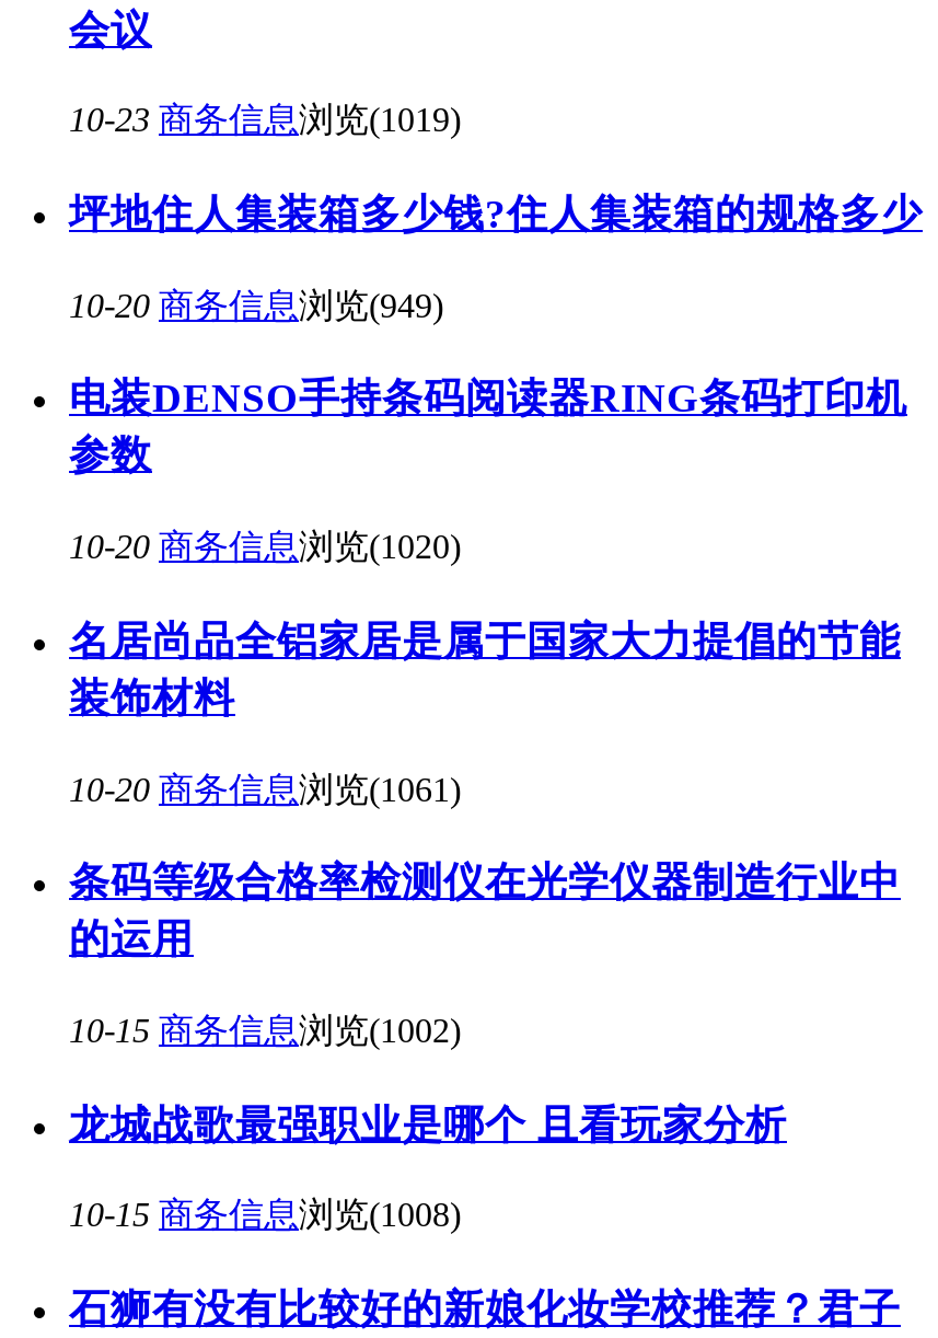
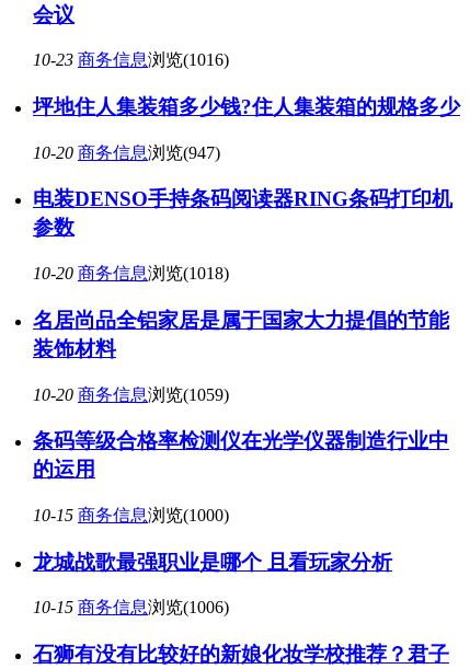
[69,101,461,138] 10-23 商务信息浏览(1019) -> [33,51,229,69] 10-23 商务信息浏览(1016)
[69,286,443,323] 10-20 商务信息浏览(949) -> [33,143,220,162] 10-20 商务信息浏览(947)
[69,528,461,565] 10-20 商务信息浏览(1020) -> [33,264,229,283] 10-20 商务信息浏览(1018)
[69,770,461,807] 10-20 商务信息浏览(1061) -> [33,385,229,404] 10-20 商务信息浏览(1059)
[69,1012,461,1049] 10-15 商务信息浏览(1002) -> [33,506,229,524] 10-15 商务信息浏览(1000)
[69,1197,461,1234] 10-15 商务信息浏览(1008) -> [33,598,229,617] 10-15 商务信息浏览(1006)

